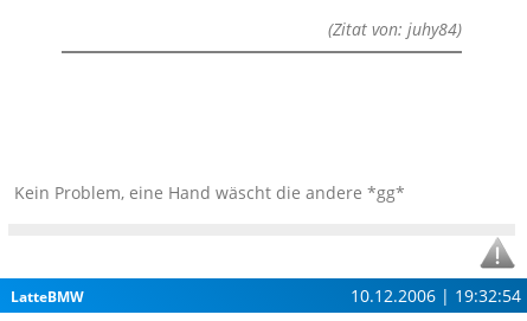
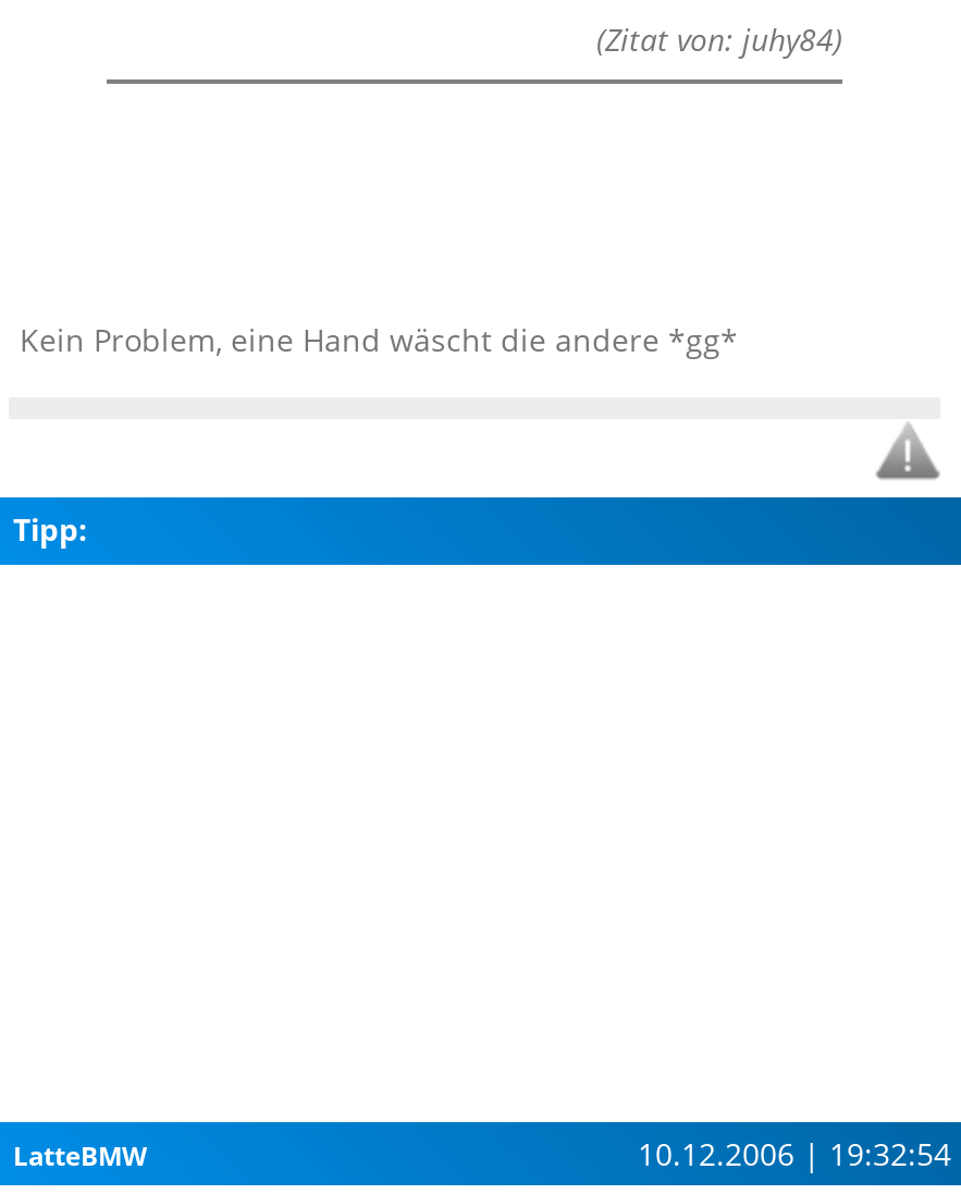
none -> [13,508,87,550] Tipp:

